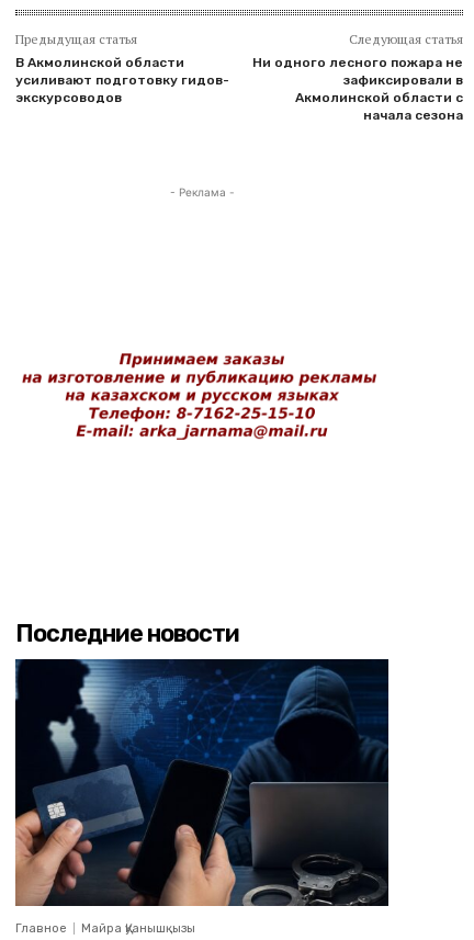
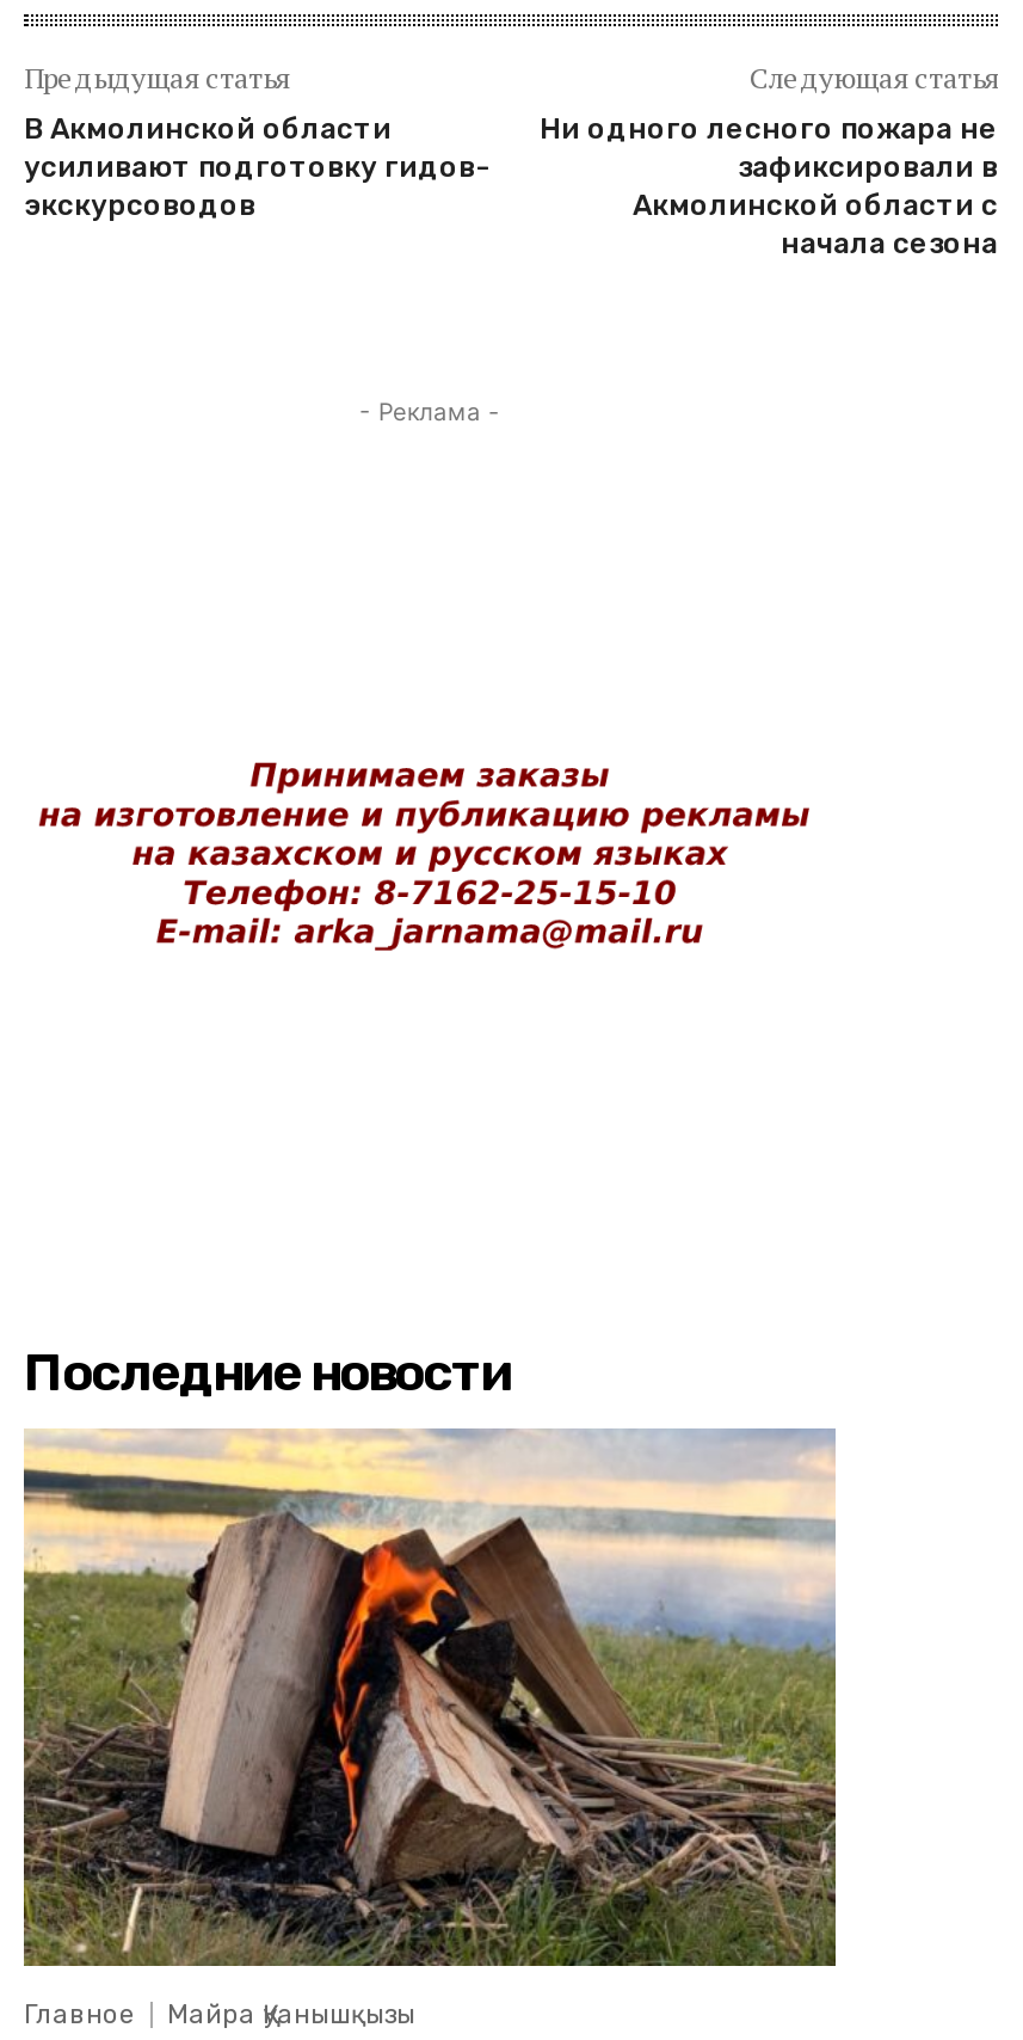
[14,658,390,907] [image] -> [21,1428,838,1968] [image]

